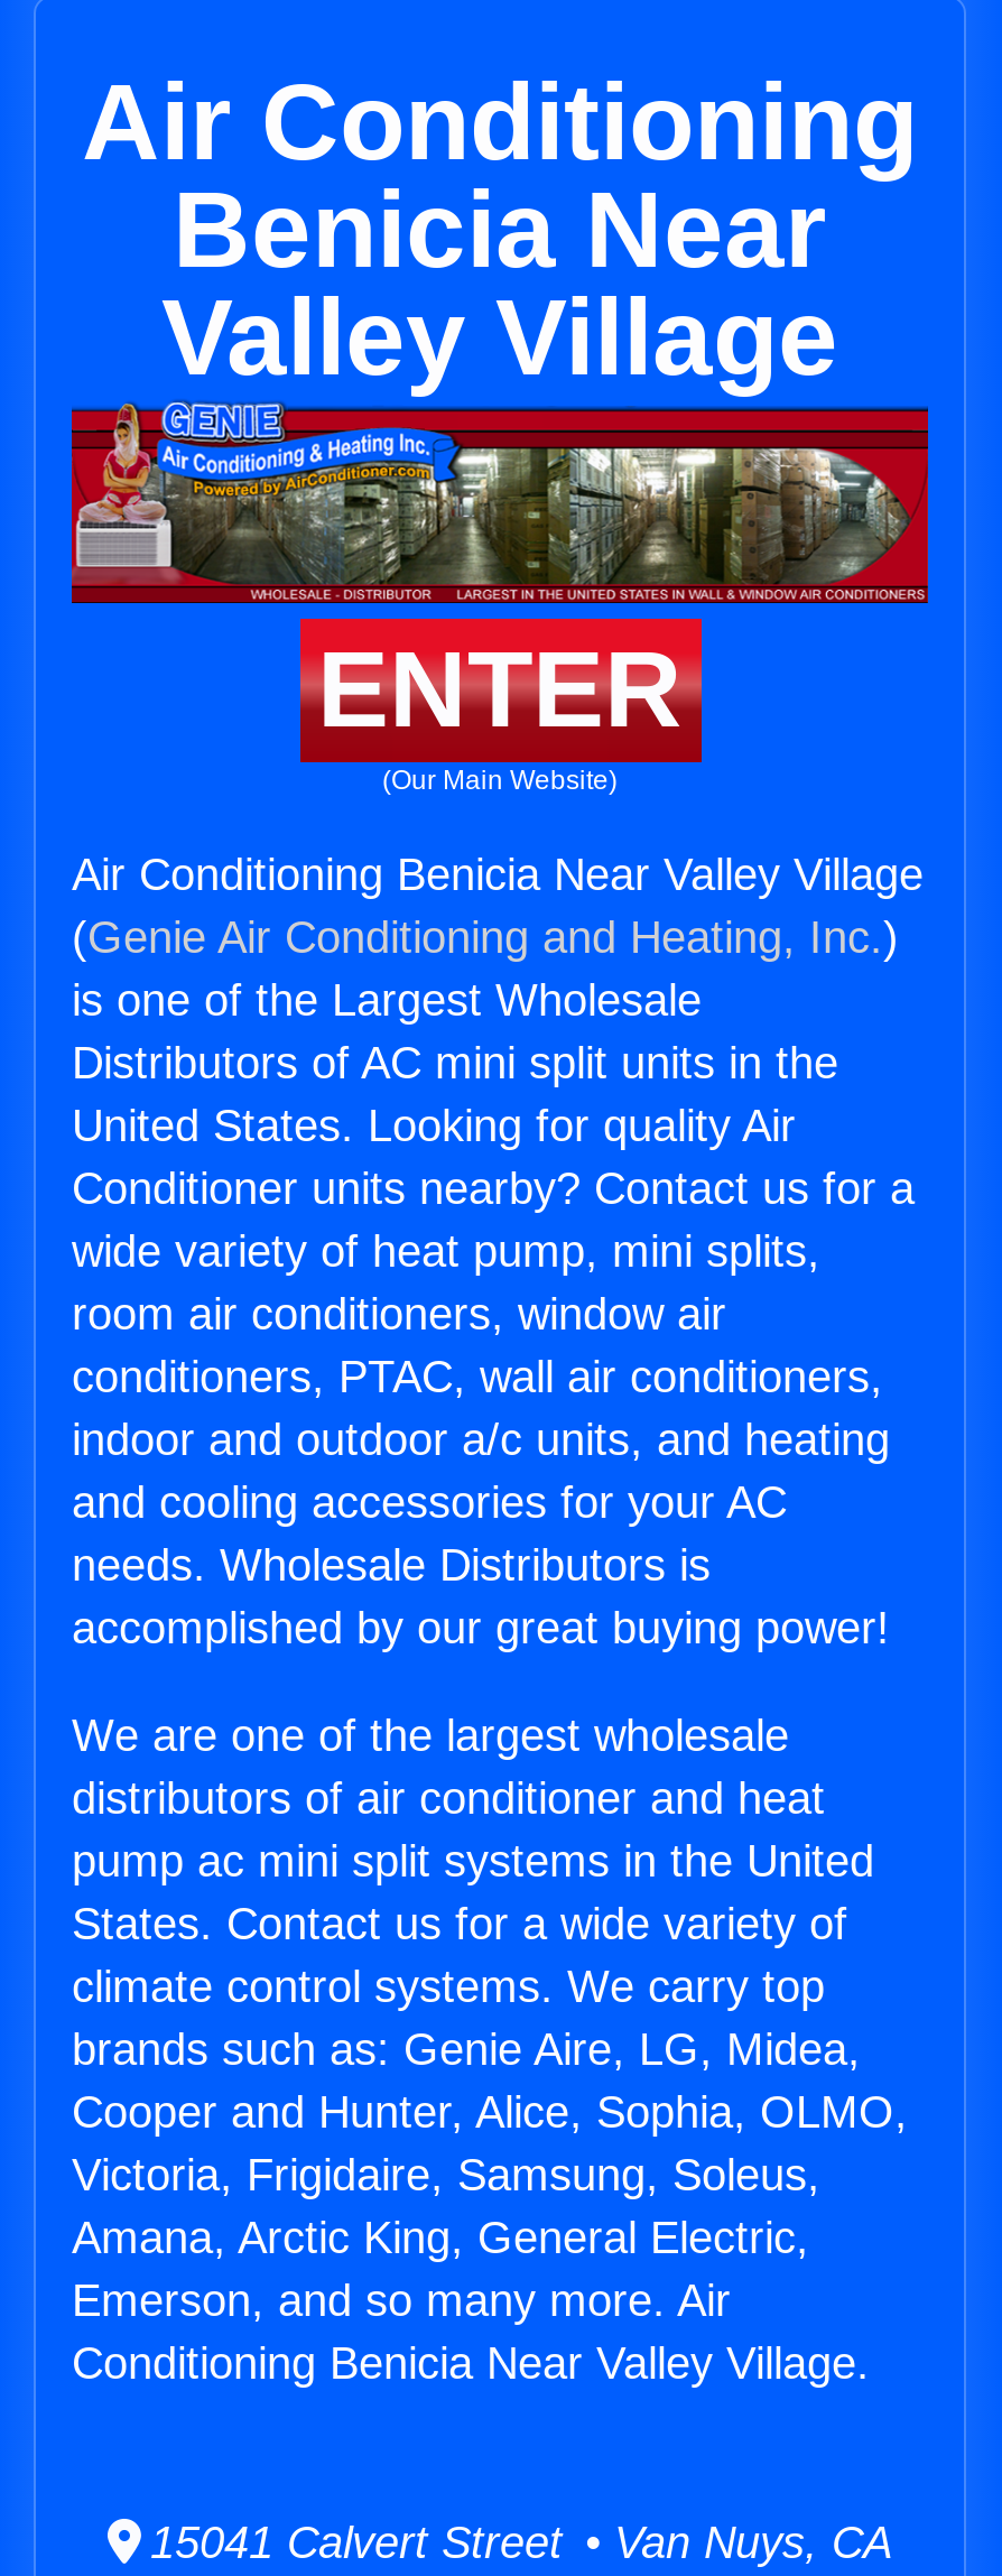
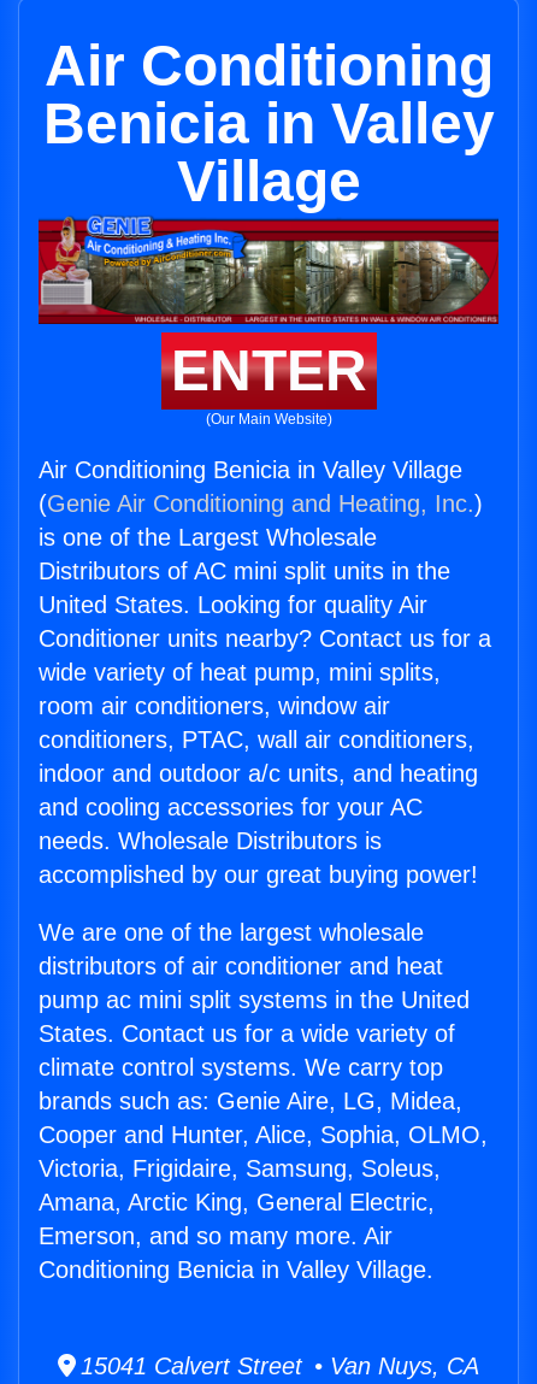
[161,170,838,397] Benicia Near | Valley Village -> [43,92,494,213] Benicia in Valley | Village
[72,850,924,899] Air Conditioning Benicia Near Valley Village -> [39,457,462,483] Air Conditioning Benicia in Valley Village
[72,2339,870,2388] Conditioning Benicia Near Valley Village. -> [39,1256,433,1283] Conditioning Benicia in Valley Village.

